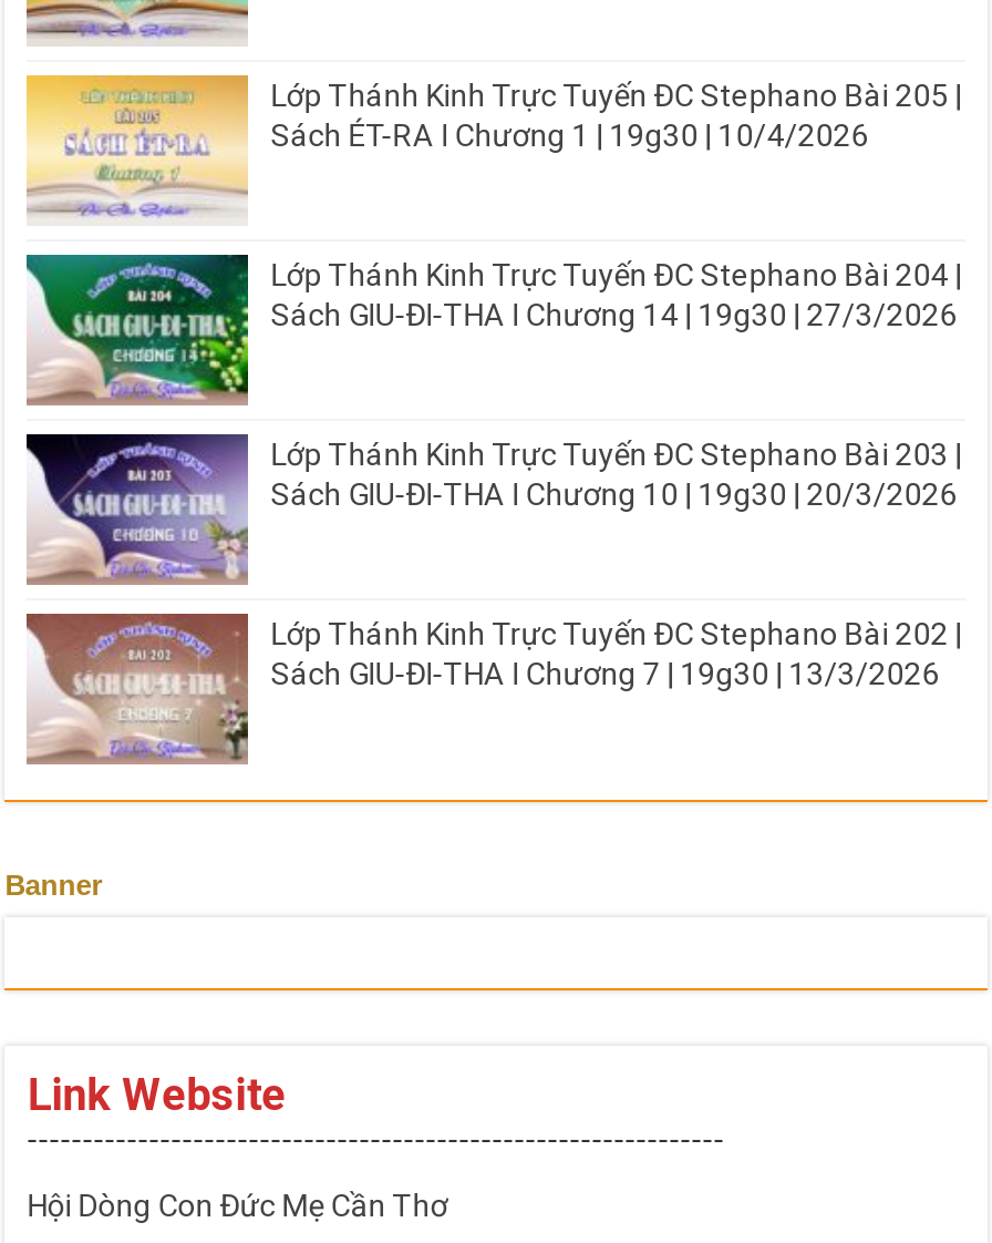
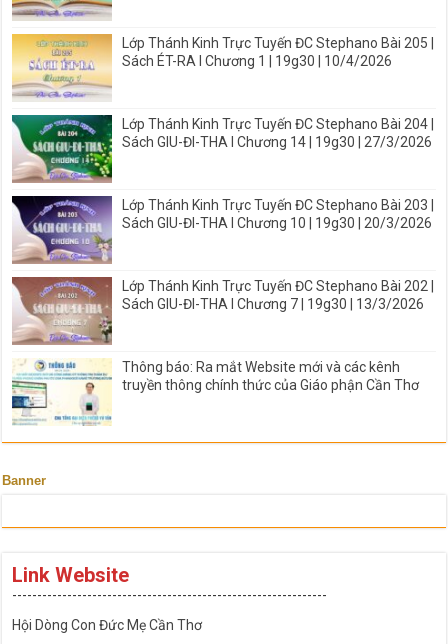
none -> [11,359,419,425] [image] | Thông báo: Ra mắt Website mới và các kênh | truyền thông chính thức của Giáo phận Cần Thơ

